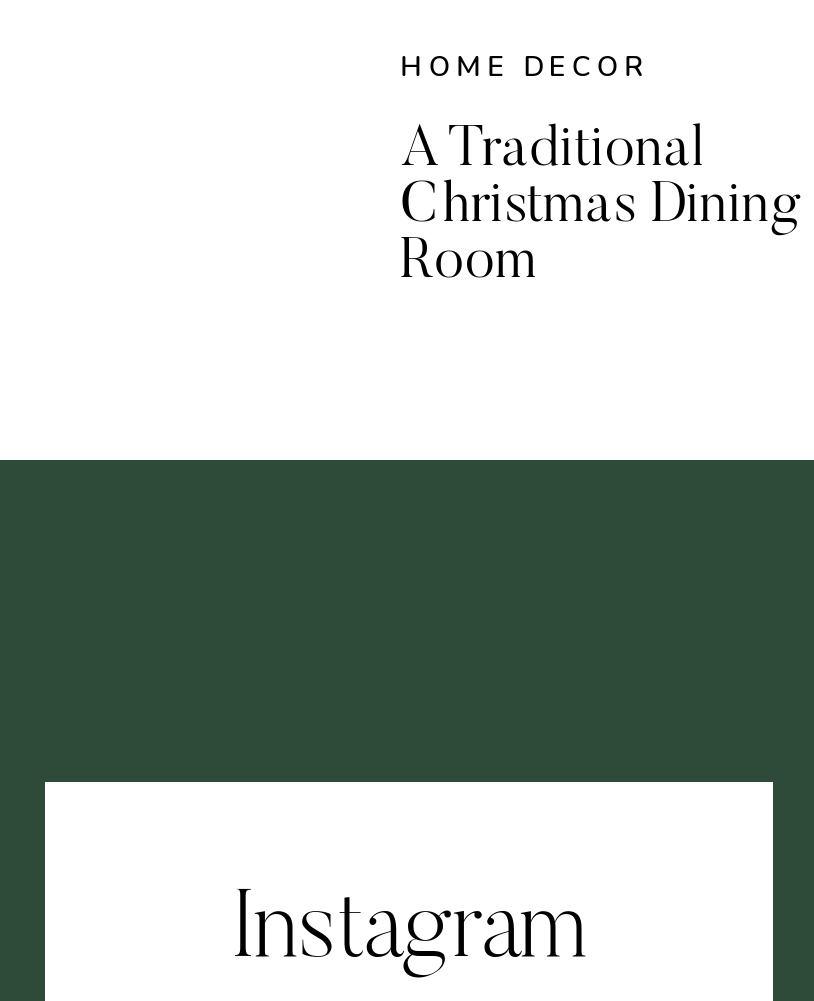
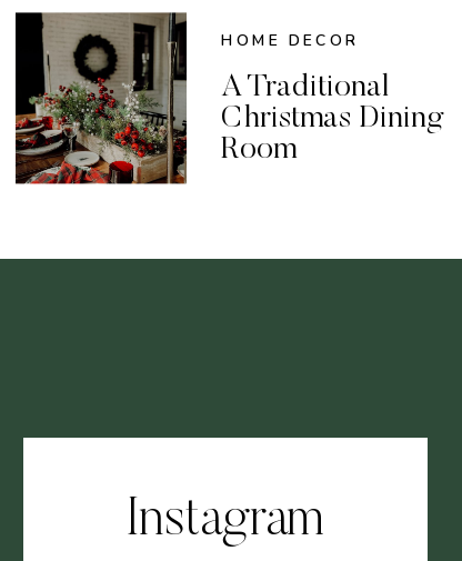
none -> [14,11,188,186] [image]

